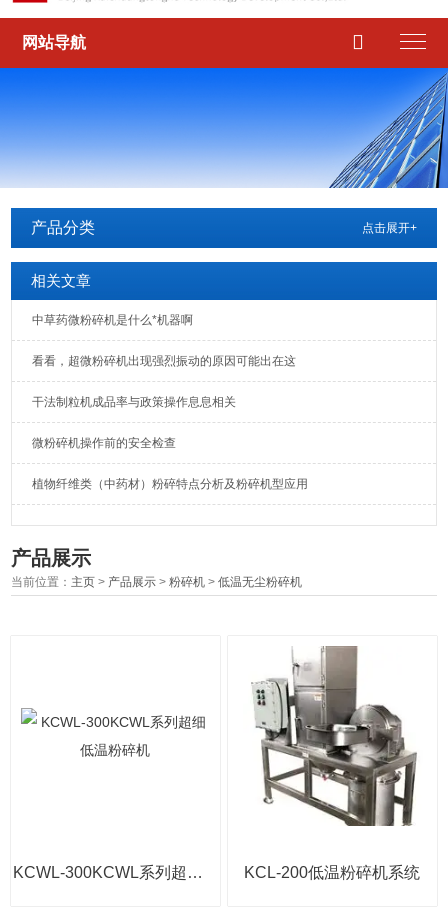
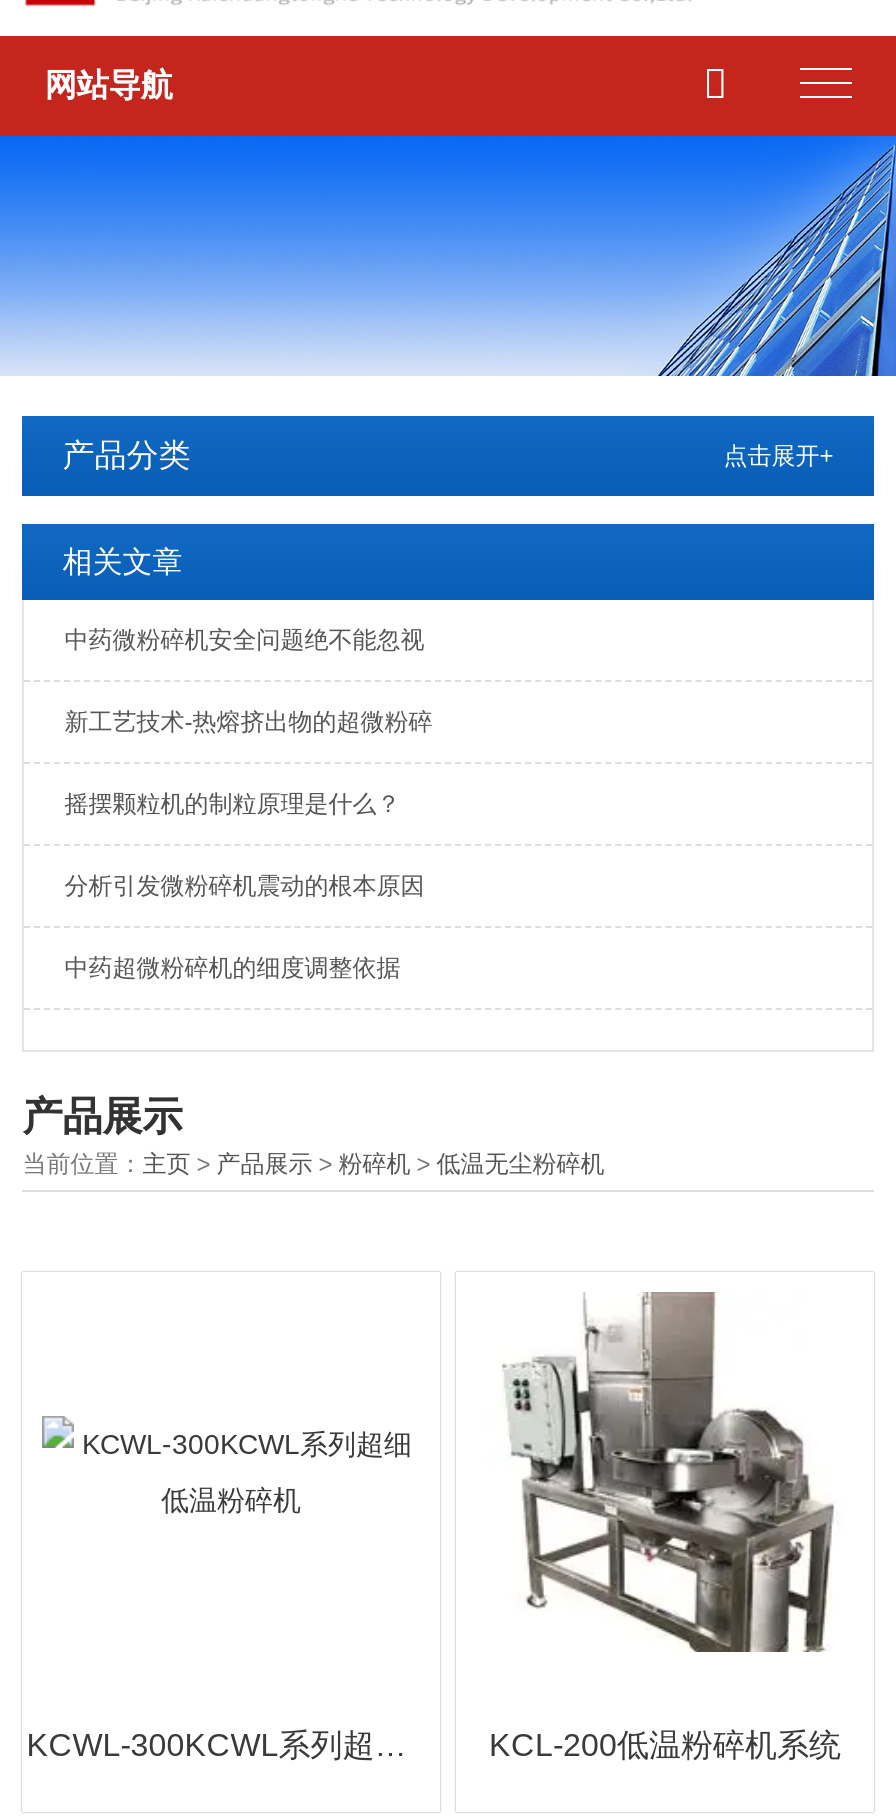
[32,313,193,327] 中草药微粉碎机是什么*机器啊 -> [64,626,424,654] 中药微粉碎机安全问题绝不能忽视
[32,354,296,368] 看看，超微粉碎机出现强烈振动的原因可能出在这 -> [64,708,432,736] 新工艺技术-热熔挤出物的超微粉碎
[32,395,236,409] 干法制粒机成品率与政策操作息息相关 -> [64,790,400,818] 摇摆颗粒机的制粒原理是什么？
[32,436,176,450] 微粉碎机操作前的安全检查 -> [64,872,424,900] 分析引发微粉碎机震动的根本原因
[32,477,308,491] 植物纤维类（中药材）粉碎特点分析及粉碎机型应用 -> [64,954,400,982] 中药超微粉碎机的细度调整依据

